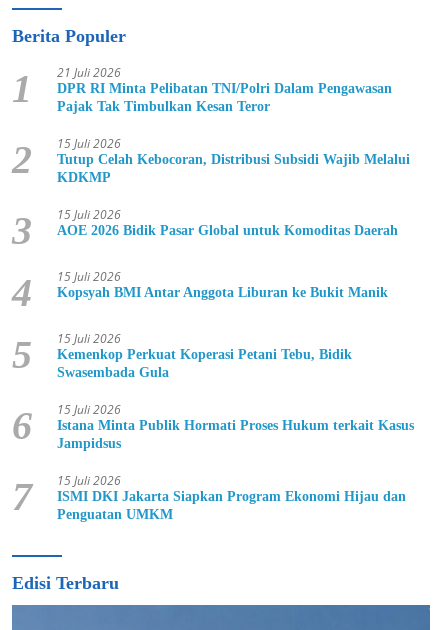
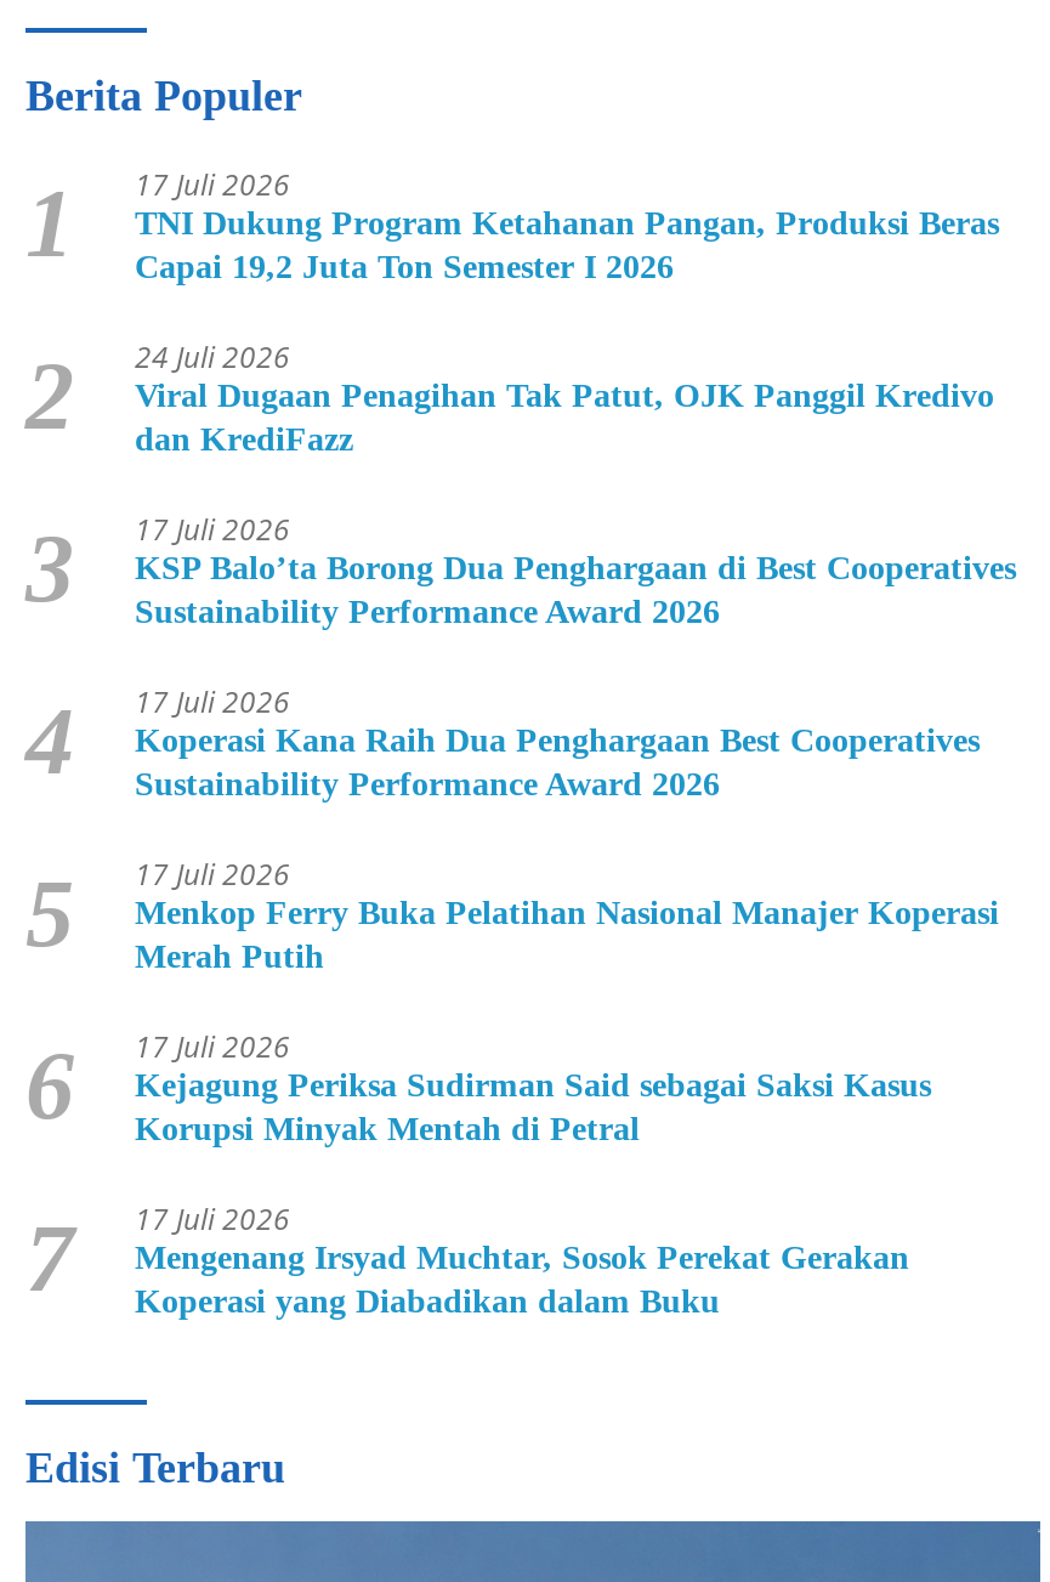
[57,64,392,114] 21 Juli 2026 | DPR RI Minta Pelibatan TNI/Polri Dalam Pengawasan | Pajak Tak Timbulkan Kesan Teror -> [135,163,999,285] 17 Juli 2026 | TNI Dukung Program Ketahanan Pangan, Produksi Beras | Capai 19,2 Juta Ton Semester I 2026
[57,135,410,185] 15 Juli 2026 | Tutup Celah Kebocoran, Distribusi Subsidi Wajib Melalui | KDKMP -> [135,336,994,457] 24 Juli 2026 | Viral Dugaan Penagihan Tak Patut, OJK Panggil Kredivo | dan KrediFazz
[57,206,398,238] 15 Juli 2026 | AOE 2026 Bidik Pasar Global untuk Komoditas Daerah -> [135,508,1016,630] 17 Juli 2026 | KSP Balo’ta Borong Dua Penghargaan di Best Cooperatives | Sustainability Performance Award 2026
[57,268,390,300] 15 Juli 2026 | Kopsyah BMI Antar Anggota Liburan ke Bukit Manik -> [135,681,980,802] 17 Juli 2026 | Koperasi Kana Raih Dua Penghargaan Best Cooperatives | Sustainability Performance Award 2026
[57,330,352,380] 15 Juli 2026 | Kemenkop Perkuat Koperasi Petani Tebu, Bidik | Swasembada Gula -> [135,853,999,974] 17 Juli 2026 | Menkop Ferry Buka Pelatihan Nasional Manajer Koperasi | Merah Putih
[57,401,414,451] 15 Juli 2026 | Istana Minta Publik Hormati Proses Hukum terkait Kasus | Jampidsus -> [135,1025,931,1147] 17 Juli 2026 | Kejagung Periksa Sudirman Said sebagai Saksi Kasus | Korupsi Minyak Mentah di Petral
[57,472,406,522] 15 Juli 2026 | ISMI DKI Jakarta Siapkan Program Ekonomi Hijau dan | Penguatan UMKM -> [135,1198,909,1319] 17 Juli 2026 | Mengenang Irsyad Muchtar, Sosok Perekat Gerakan | Koperasi yang Diabadikan dalam Buku

